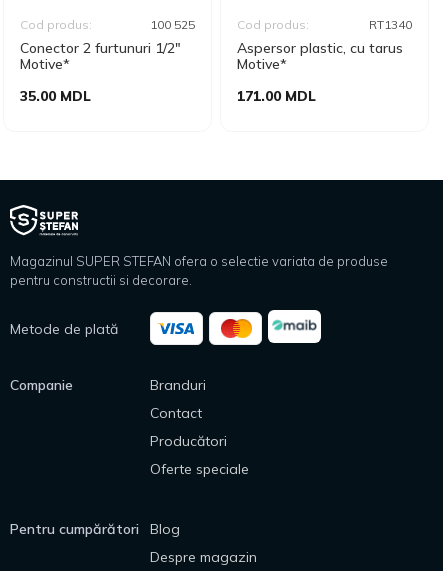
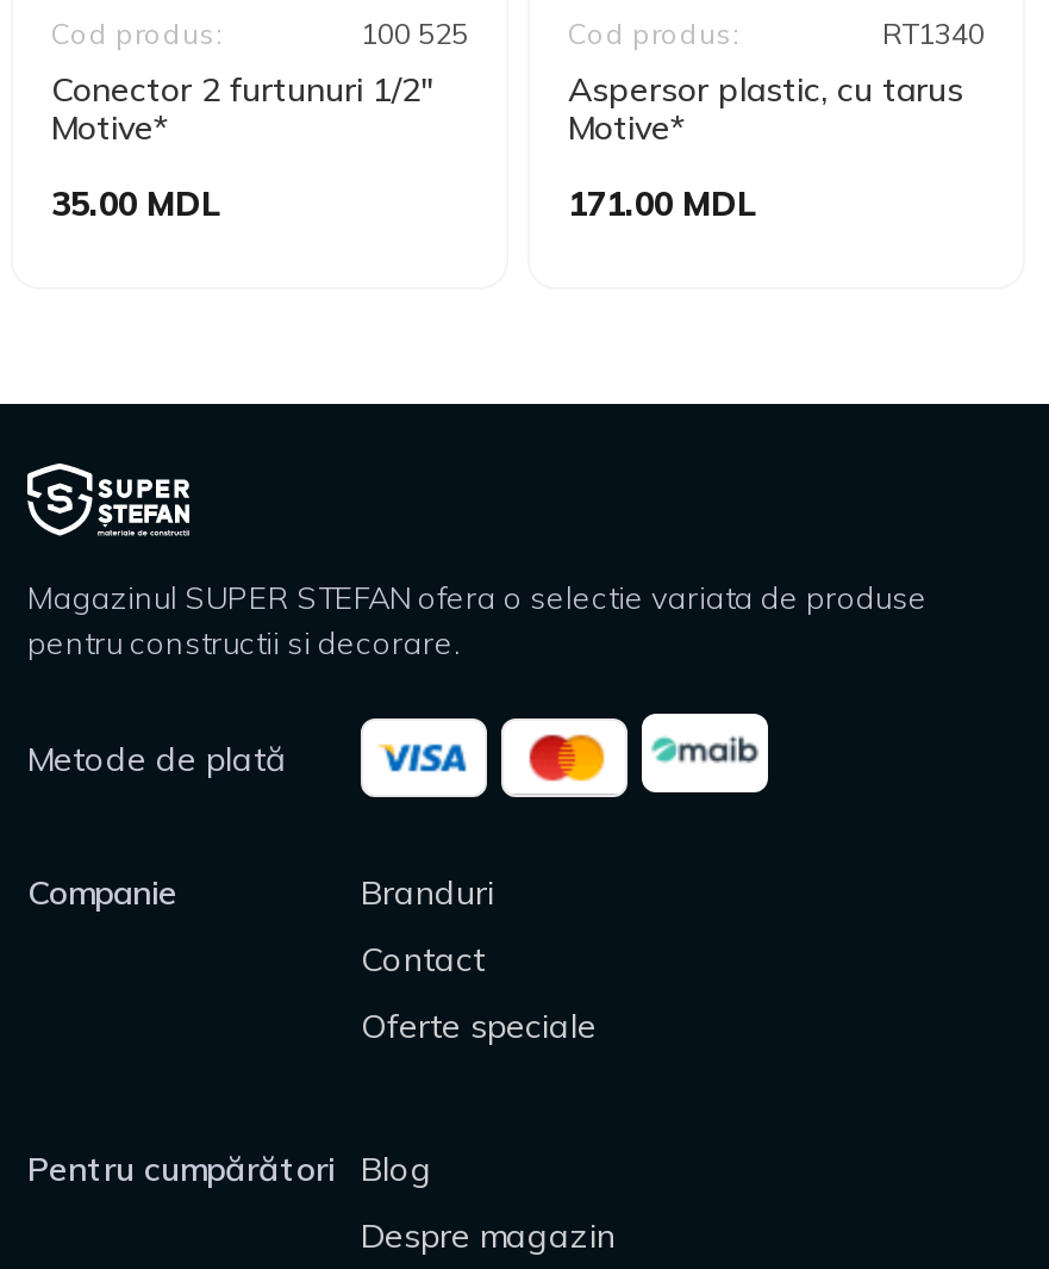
[150,432,227,450] Producători -> none

